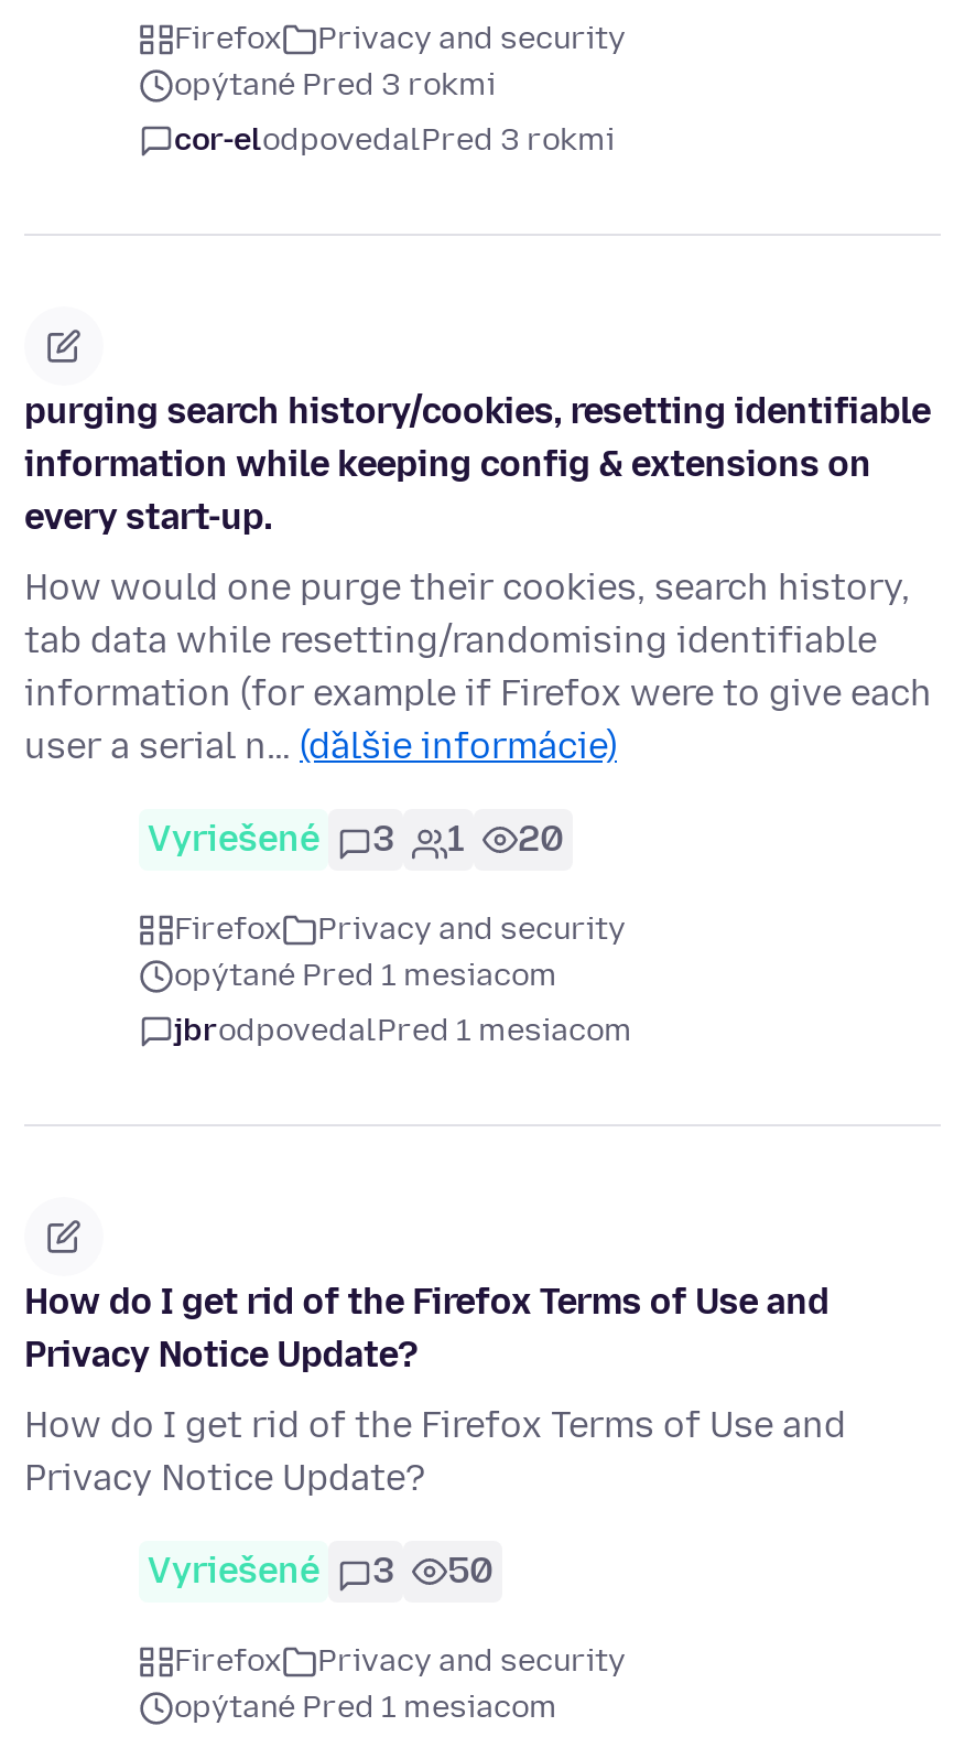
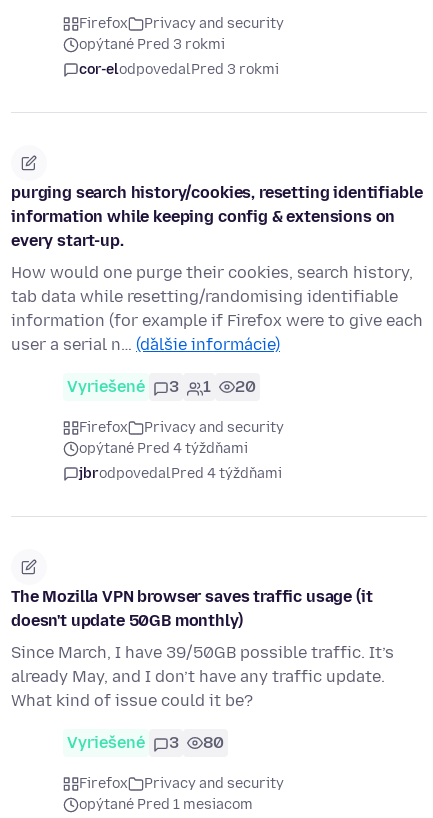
[174,958,557,995] opýtané Pred 1 mesiacom -> [79,440,248,457] opýtané Pred 4 týždňami
[174,1013,632,1050] jbrodpovedalPred 1 mesiacom -> [79,465,282,482] jbrodpovedalPred 4 týždňami
[24,1282,829,1377] How do I get rid of the Firefox Terms of Use and | Privacy Notice Update? -> [11,587,372,630] The Mozilla VPN browser saves traffic usage (it | doesn't update 50GB monthly)
[24,1405,846,1500] How do I get rid of the Firefox Terms of Use and | Privacy Notice Update? -> [11,643,394,710] Since March, I have 39/50GB possible traffic. It’s | already May, and I don’t have any traffic update. | What kind of issue could it be?
[148,1551,494,1593] Vyriešené 3 50 -> [67,733,224,752] Vyriešené 3 80

